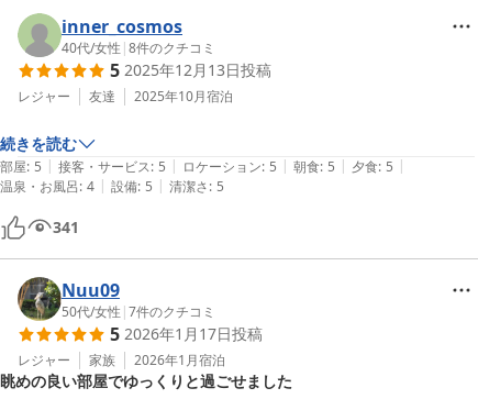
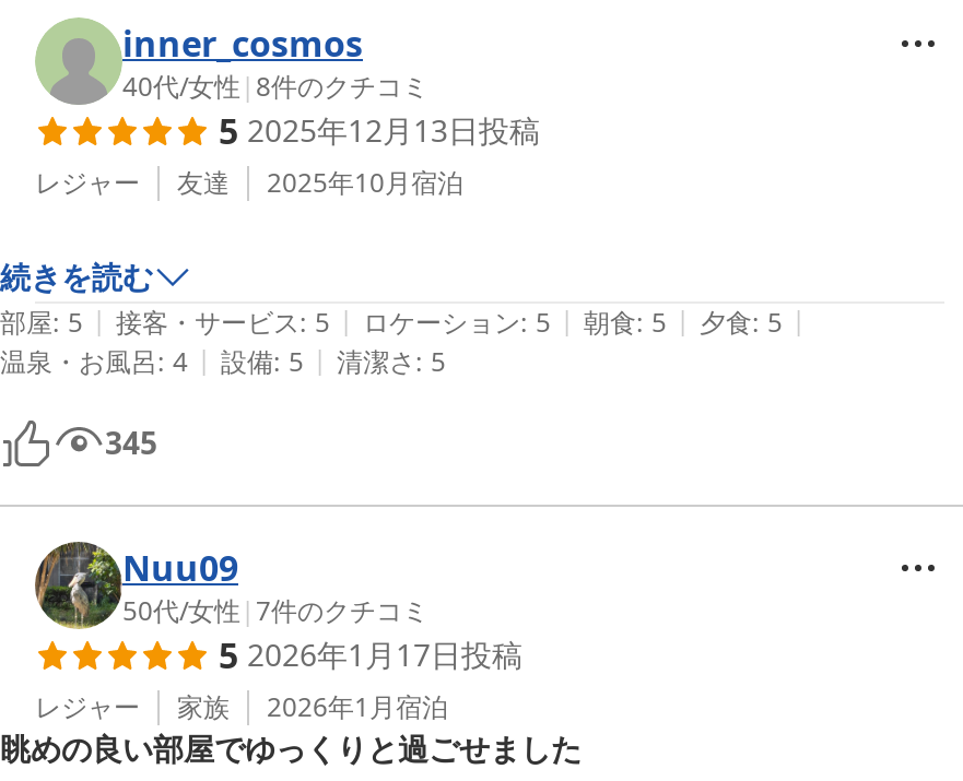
[53,217,79,237] 341 -> [105,422,157,463] 345

